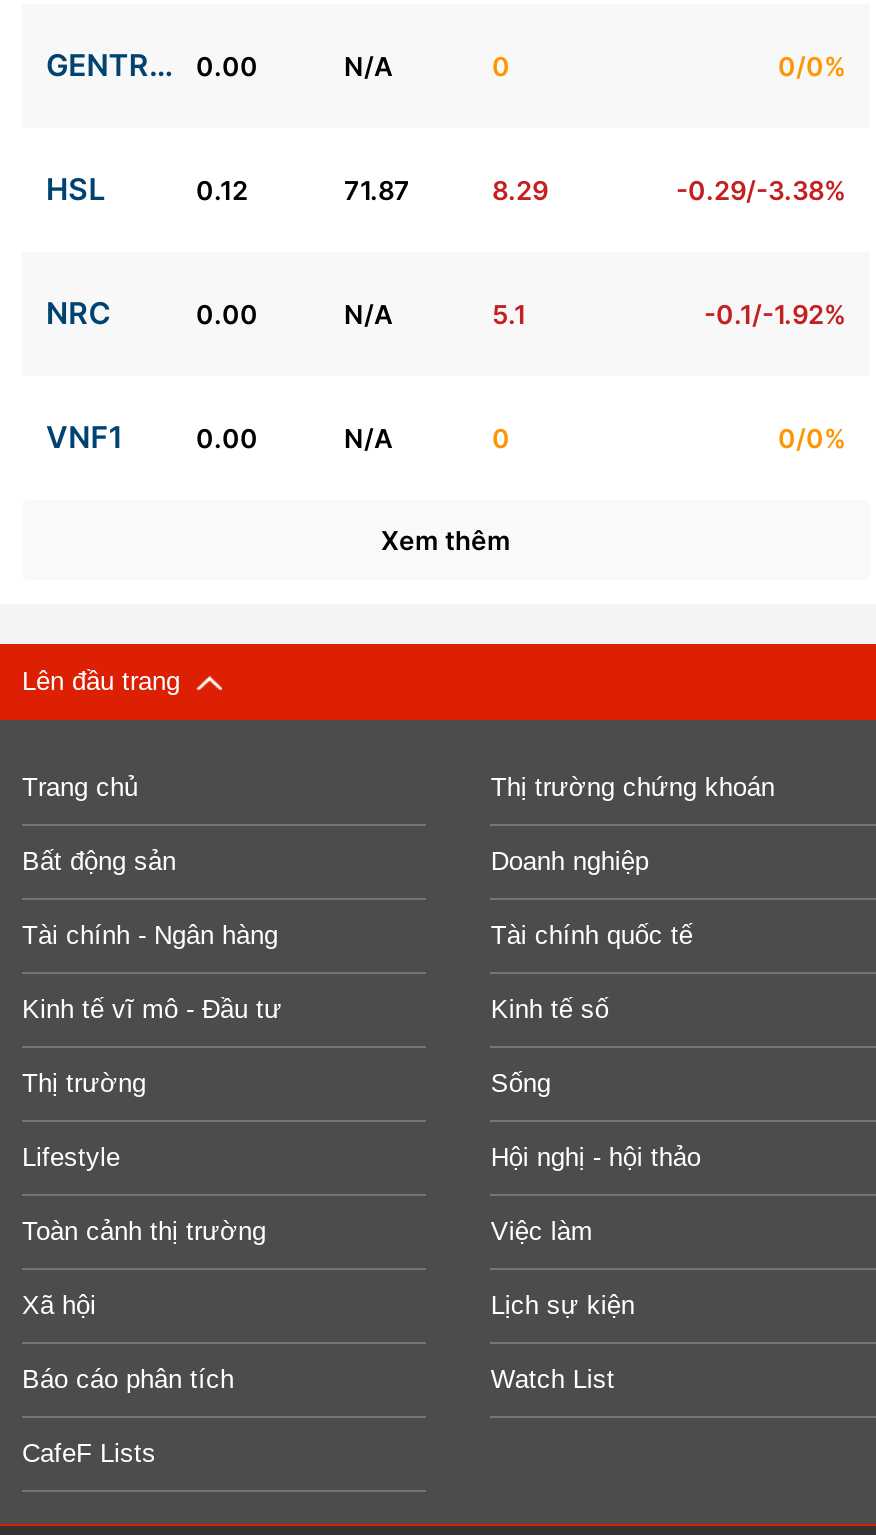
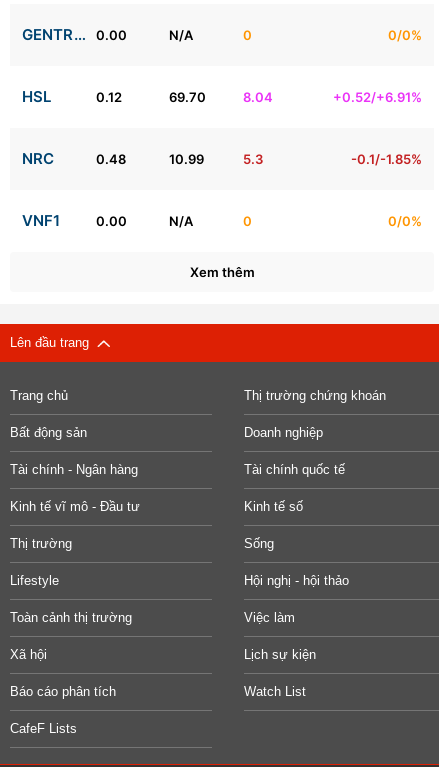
[344,173,410,205] 71.87 -> [169,89,206,105] 69.70
[492,173,548,205] 8.29 -> [243,89,273,105] 8.04
[676,173,846,205] -0.29/-3.38% -> [333,89,422,105] +0.52/+6.91%
[196,297,846,329] 0.00 | N/A | 5.1 | -0.1/-1.92% -> [96,151,422,167] 0.48 | 10.99 | 5.3 | -0.1/-1.85%

